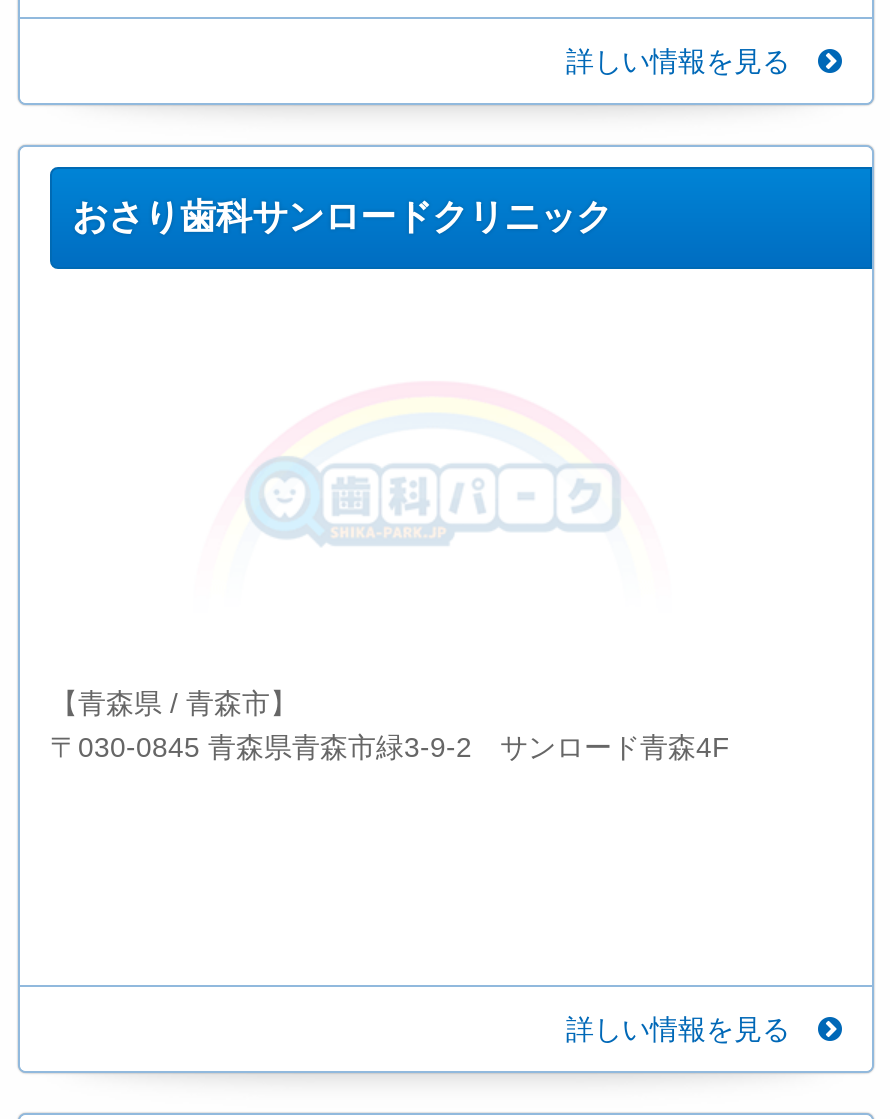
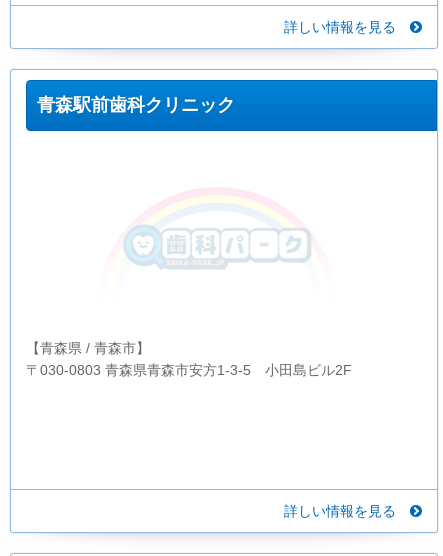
[72,196,612,236] おさり歯科サンロードクリニック -> [37,95,235,115] 青森駅前歯科クリニック
[50,730,730,762] 〒030-0845 青森県青森市緑3-9-2 サンロード青森4F -> [26,362,352,378] 〒030-0803 青森県青森市安方1-3-5 小田島ビル2F

